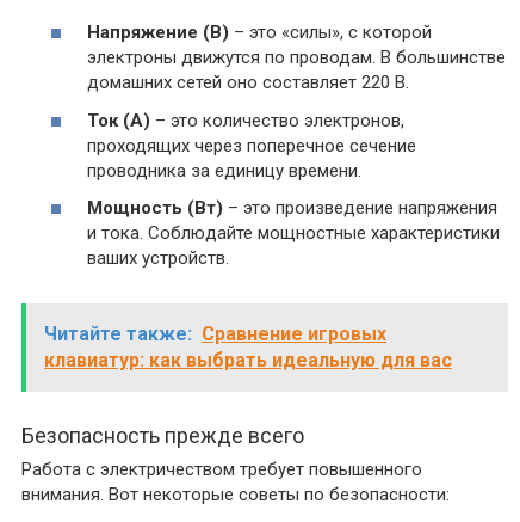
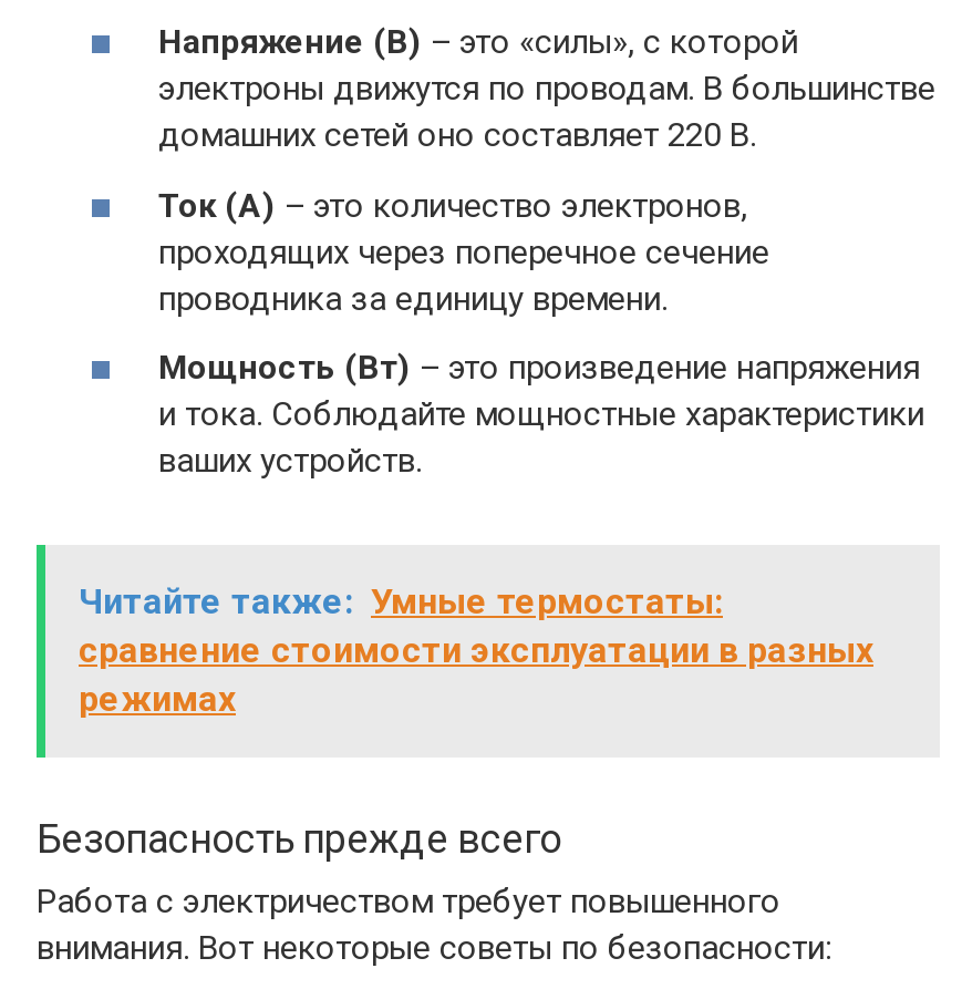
[44,323,452,372] Читайте также: Сравнение игровых | клавиатур: как выбрать идеальную для вас -> [79,581,873,721] Читайте также: Умные термостаты: | сравнение стоимости эксплуатации в разных | режимах

